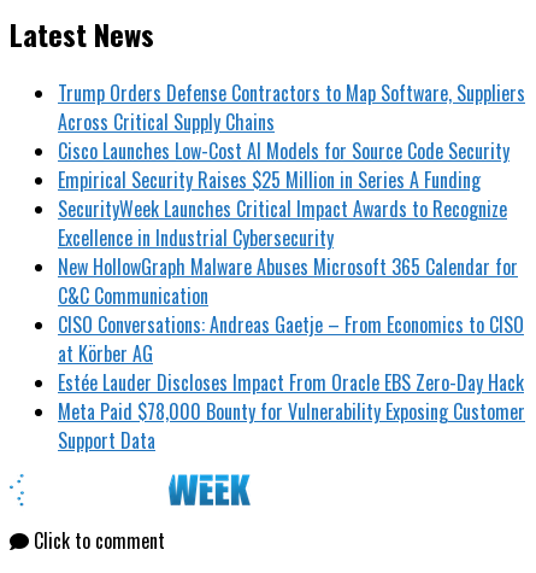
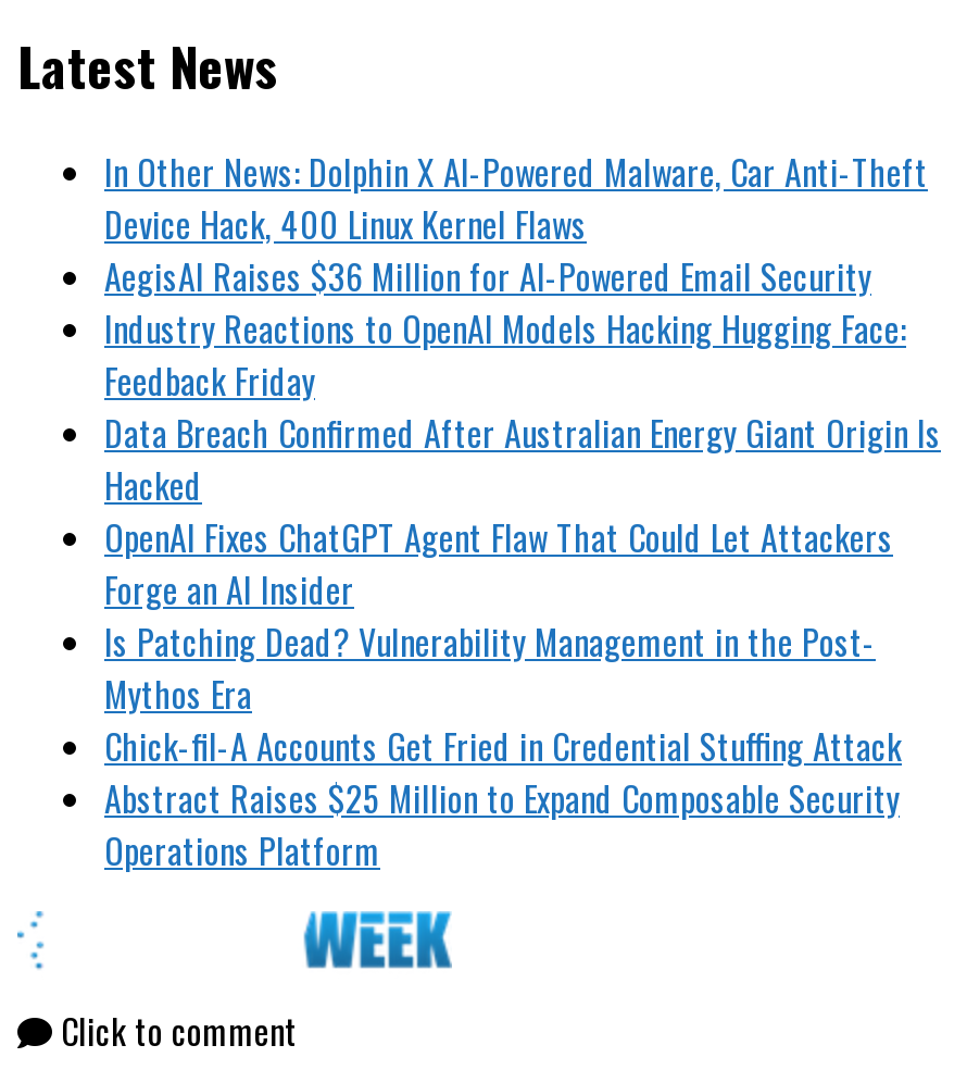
[58,79,525,455] Trump Orders Defense Contractors to Map Software, Suppliers | Across Critical Supply Chains | Cisco Launches Low-Cost AI Models for Source Code Security | Empirical Security Raises $25 Million in Series A Funding | SecurityWeek Launches Critical Impact Awards to Recognize | Excellence in Industrial Cybersecurity | New HollowGraph Malware Abuses Microsoft 365 Calendar for | C&C Communication | CISO Conversations: Andreas Gaetje – From Economics to CISO | at Körber AG | Estée Lauder Discloses Impact From Oracle EBS Zero-Day Hack | Meta Paid $78,000 Bounty for Vulnerability Exposing Customer | Support Data -> [104,147,941,877] In Other News: Dolphin X AI-Powered Malware, Car Anti-Theft | Device Hack, 400 Linux Kernel Flaws | AegisAI Raises $36 Million for AI-Powered Email Security | Industry Reactions to OpenAI Models Hacking Hugging Face: | Feedback Friday | Data Breach Confirmed After Australian Energy Giant Origin Is | Hacked | OpenAI Fixes ChatGPT Agent Flaw That Could Let Attackers | Forge an AI Insider | Is Patching Dead? Vulnerability Management in the Post- | Mythos Era | Chick-fil-A Accounts Get Fried in Credential Stuffing Attack | Abstract Raises $25 Million to Expand Composable Security | Operations Platform

